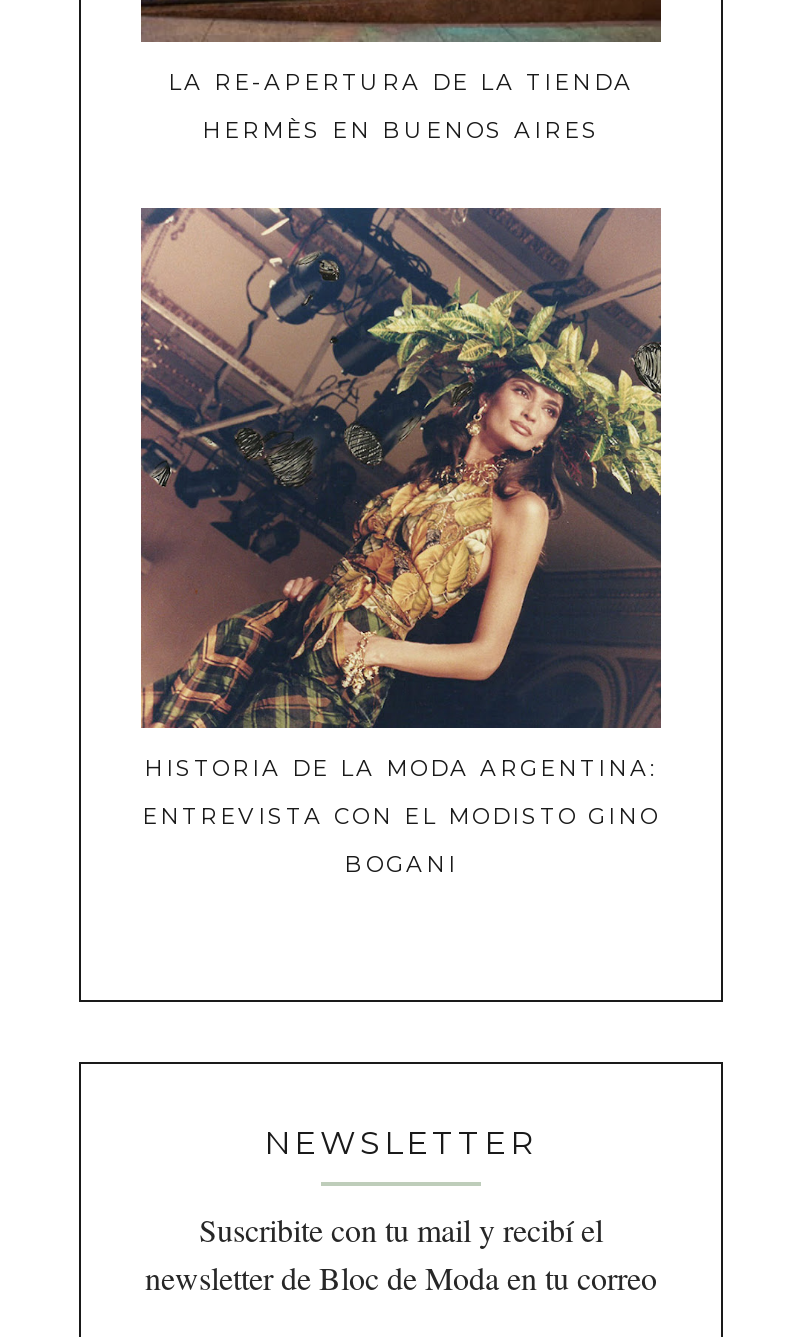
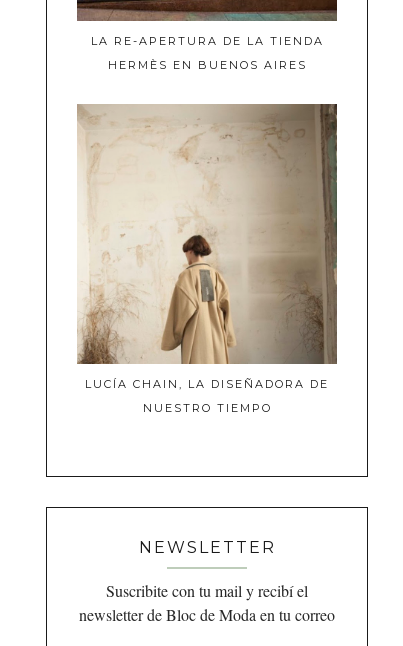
[139,206,663,878] [image] | HISTORIA DE LA MODA ARGENTINA: | ENTREVISTA CON EL MODISTO GINO | BOGANI -> [77,103,338,415] [image] | LUCÍA CHAIN, LA DISEÑADORA DE | NUESTRO TIEMPO

